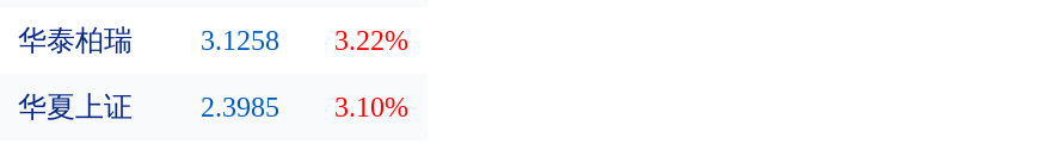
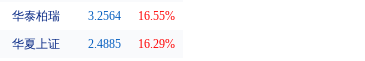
[201,24,279,57] 3.1258 -> [88,9,121,23] 3.2564
[334,24,408,57] 3.22% -> [138,9,175,23] 16.55%
[201,90,279,124] 2.3985 -> [88,37,121,51] 2.4885
[334,90,408,124] 3.10% -> [138,37,175,51] 16.29%

